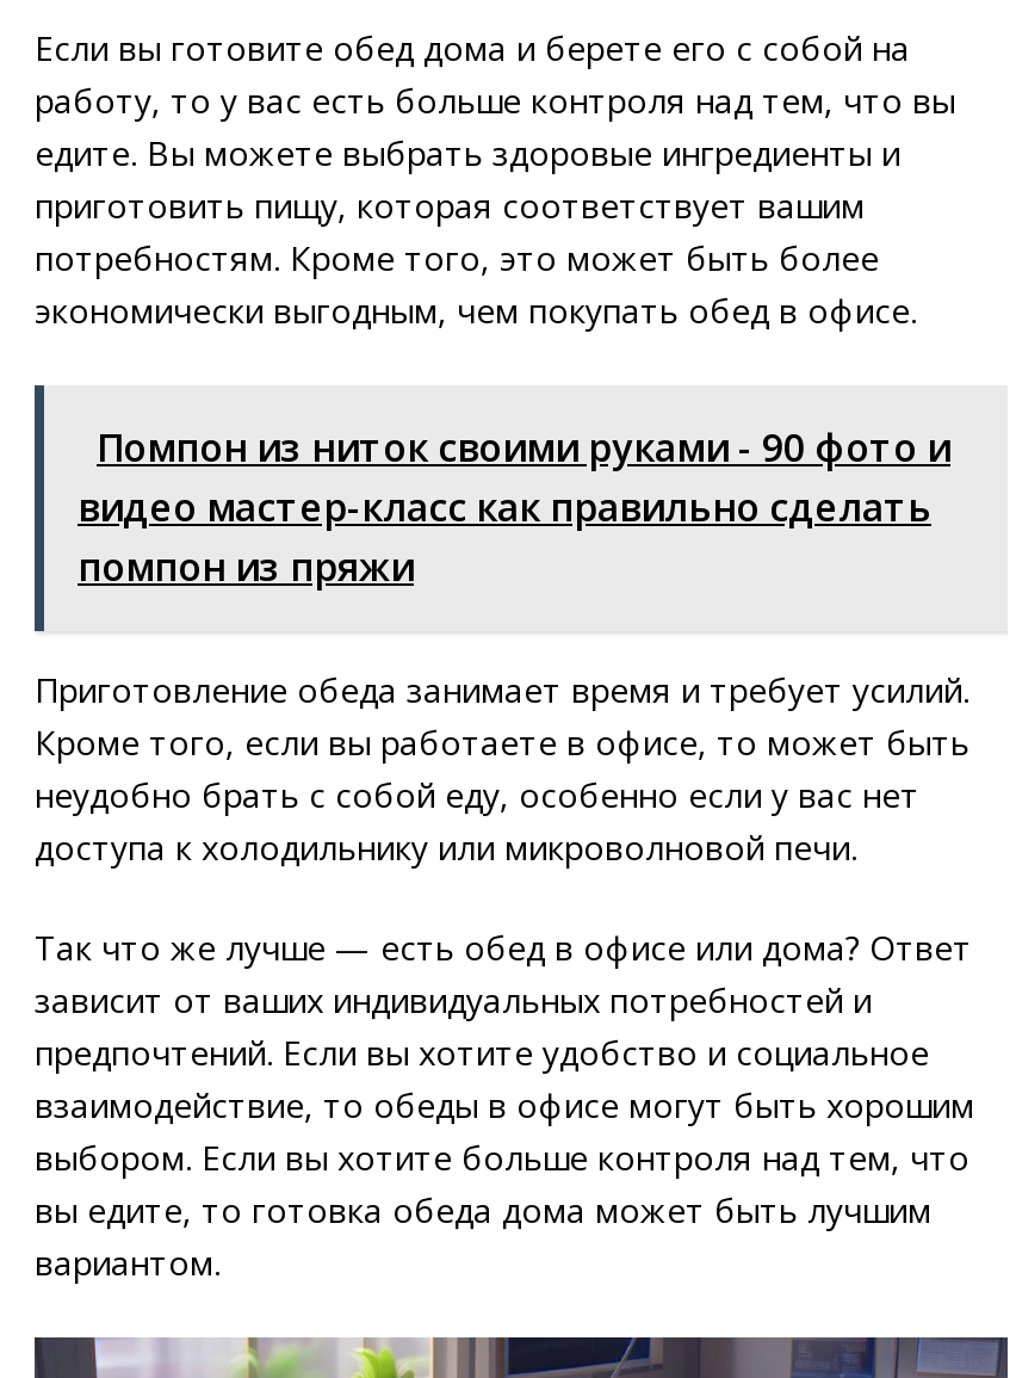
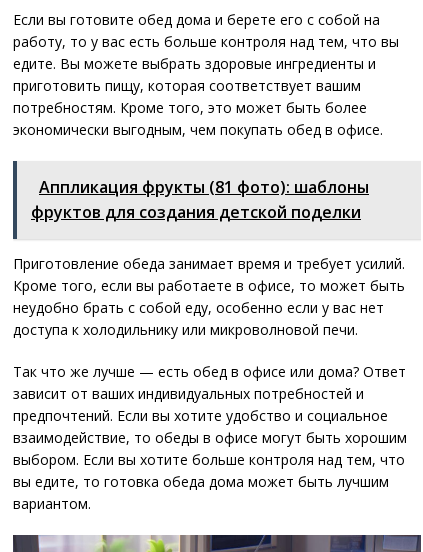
[78,422,950,593] Помпон из ниток своими руками - 90 фото и | видео мастер-класс как правильно сделать | помпон из пряжи -> [31,176,369,223] Аппликация фрукты (81 фото): шаблоны | фруктов для создания детской поделки

